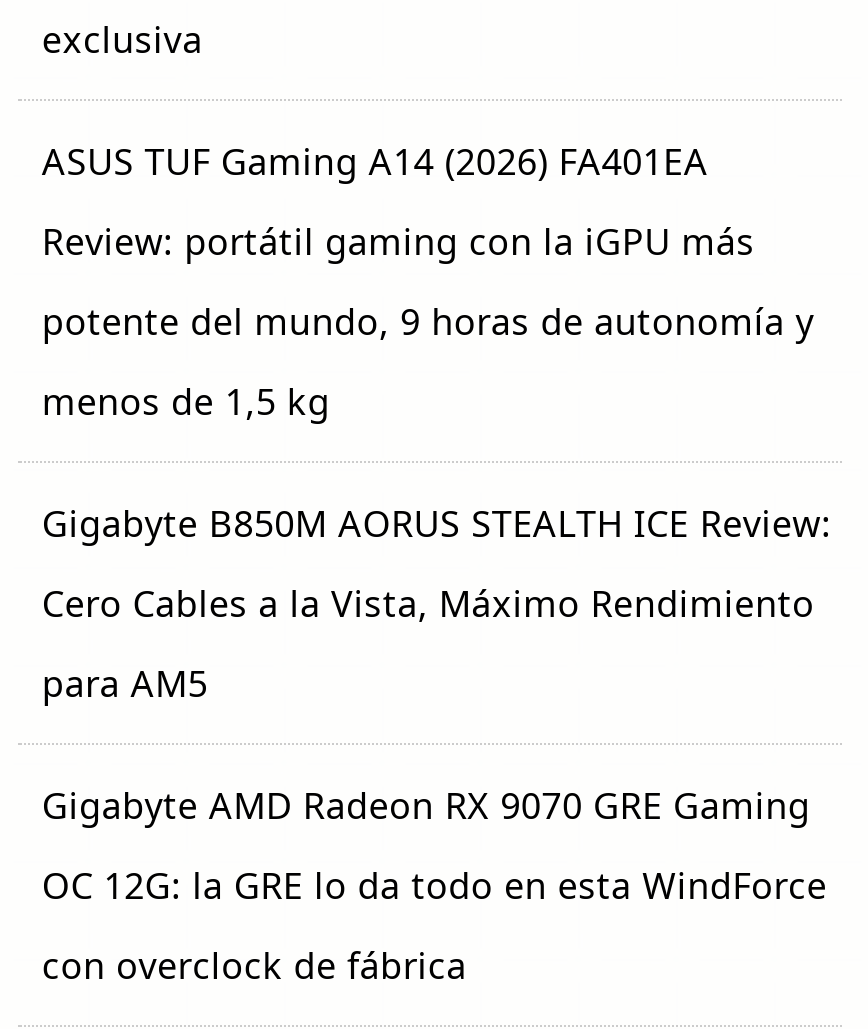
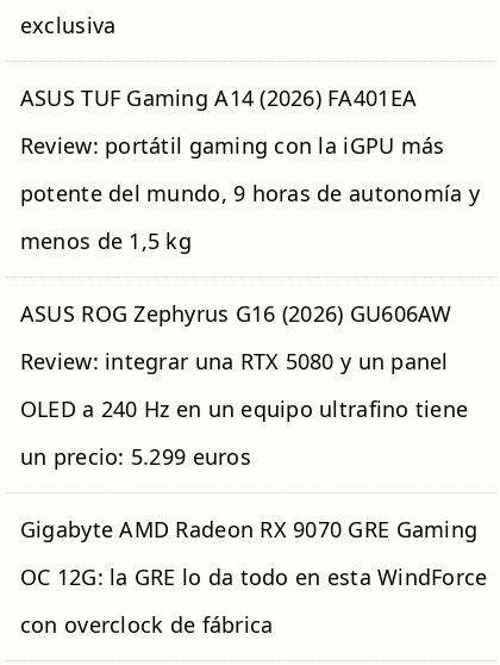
[42,499,831,707] Gigabyte B850M AORUS STEALTH ICE Review: | Cero Cables a la Vista, Máximo Rendimiento | para AM5 -> [20,299,468,471] ASUS ROG Zephyrus G16 (2026) GU606AW | Review: integrar una RTX 5080 y un panel | OLED a 240 Hz en un equipo ultrafino tiene | un precio: 5.299 euros

